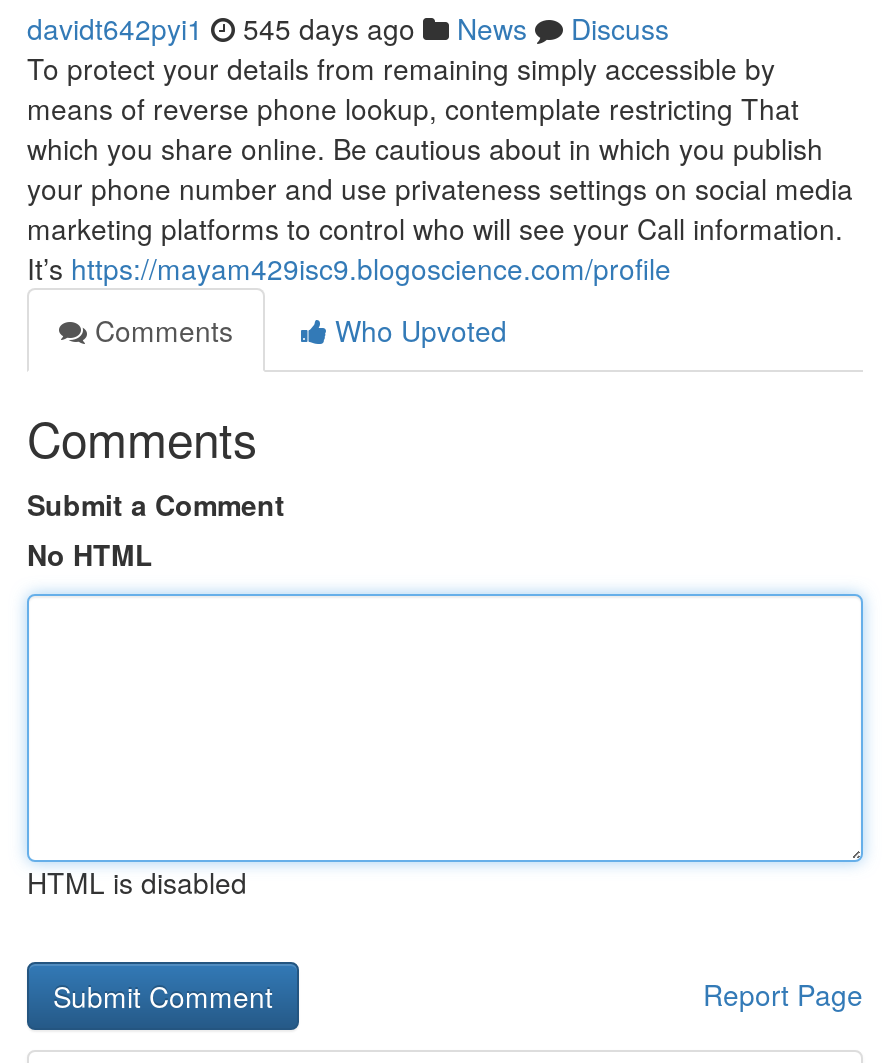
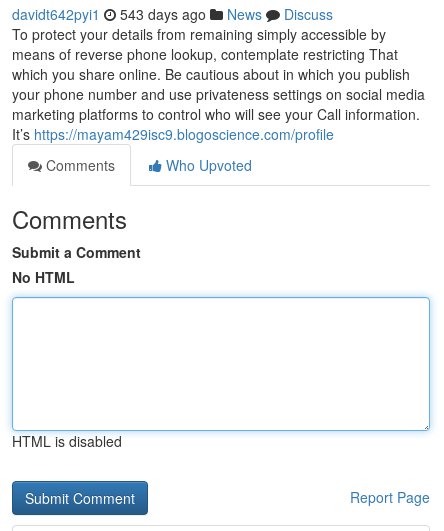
[27,8,669,48] davidt642pyi1 545 days ago News Discuss -> [12,4,333,24] davidt642pyi1 543 days ago News Discuss

